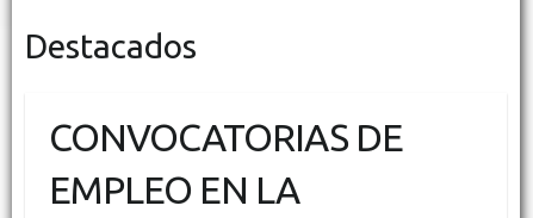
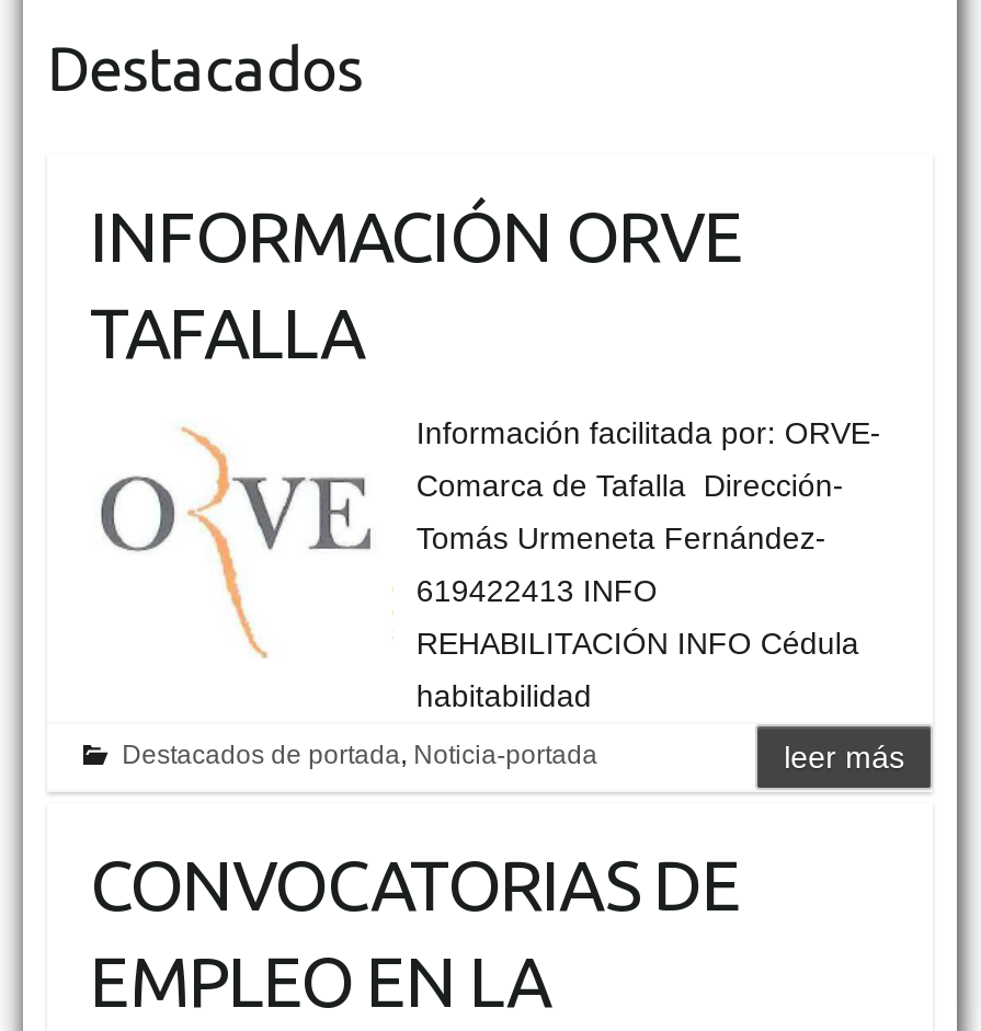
none -> [90,197,905,775] [image] | INFORMACIÓN ORVE | TAFALLA | Información facilitada por: ORVE- | Comarca de Tafalla Dirección- | Tomás Urmeneta Fernández- | 619422413 INFO | REHABILITACIÓN INFO Cédula | habitabilidad | Destacados de portada, Noticia-portada | leer más

